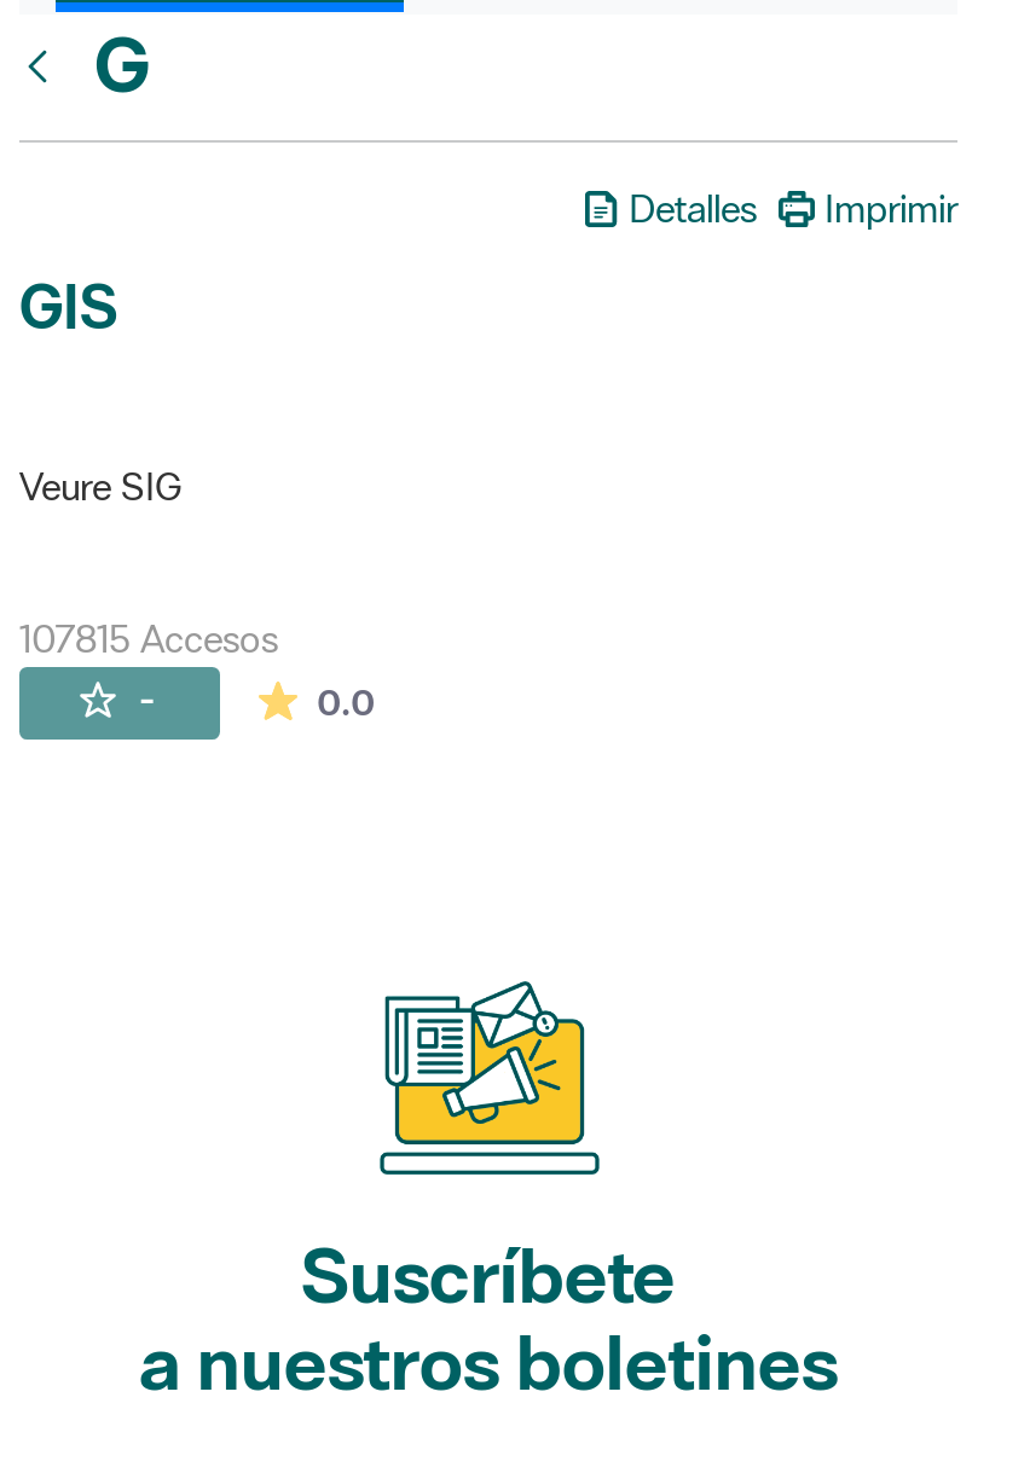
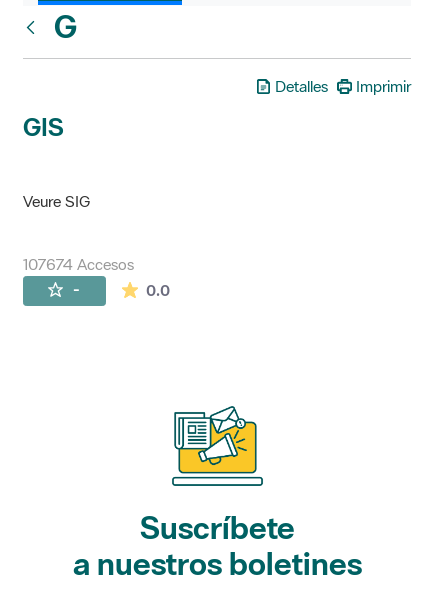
[19,614,278,662] 107815 Accesos -> [23,254,134,274] 107674 Accesos

